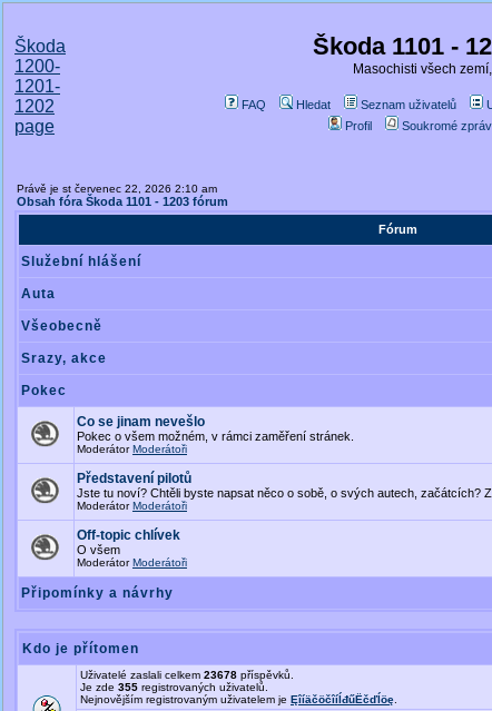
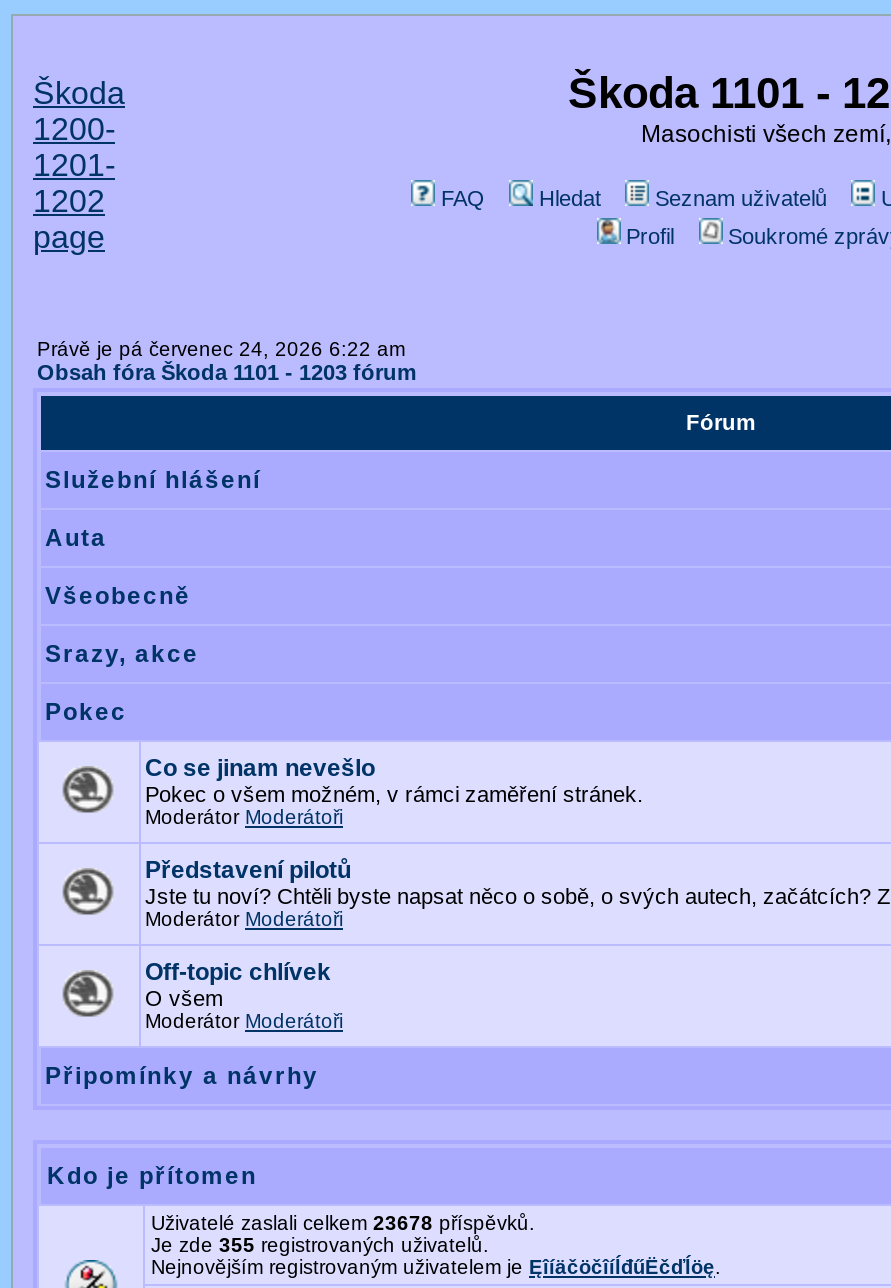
[17,182,217,195] Právě je st červenec 22, 2026 2:10 am -> [37,338,405,360] Právě je pá červenec 24, 2026 6:22 am

